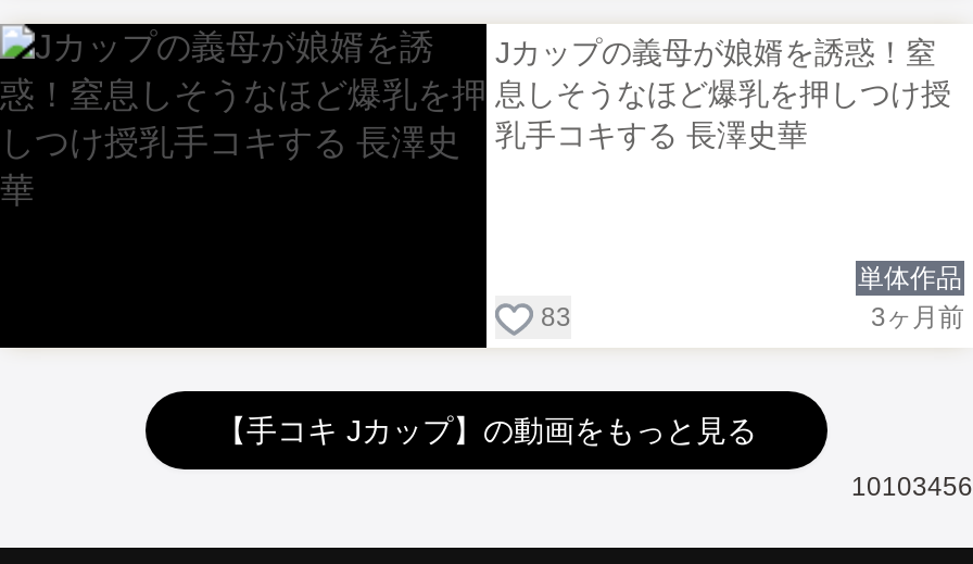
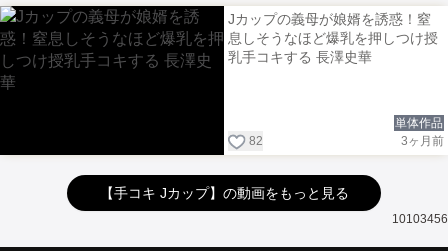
[541,302,571,333] 83 -> [249,134,263,148] 82

